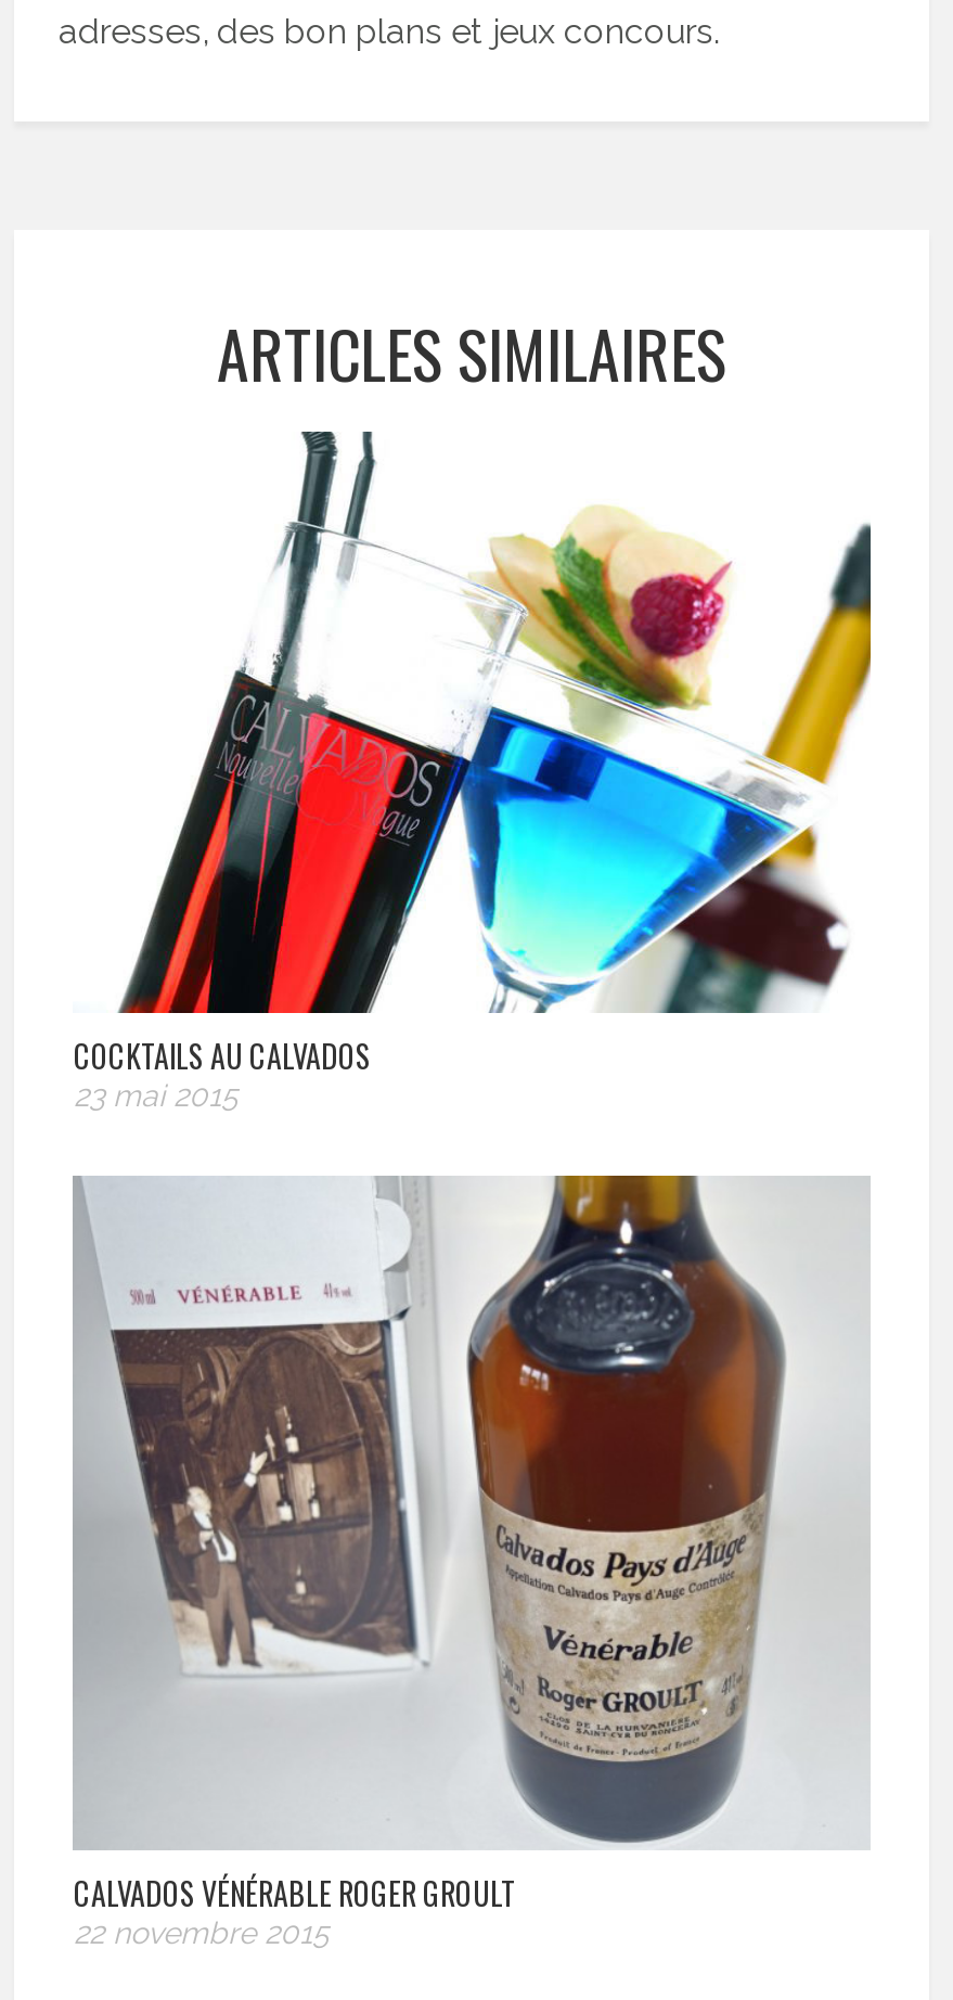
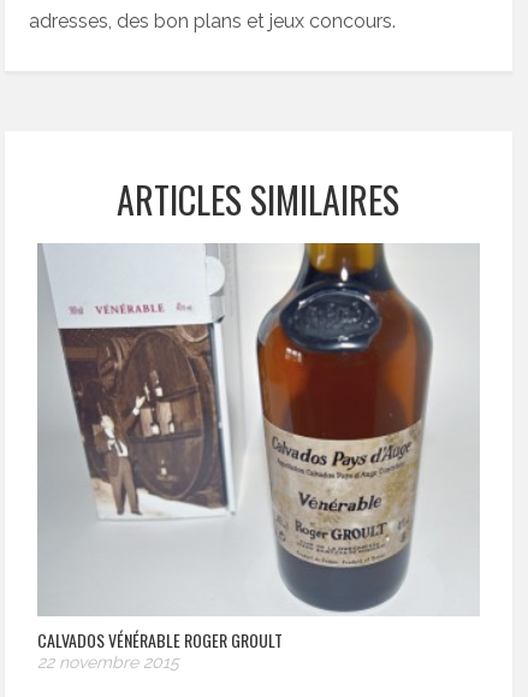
[74,430,873,1113] [image] | COCKTAILS AU CALVADOS | 23 mai 2015 -> none

